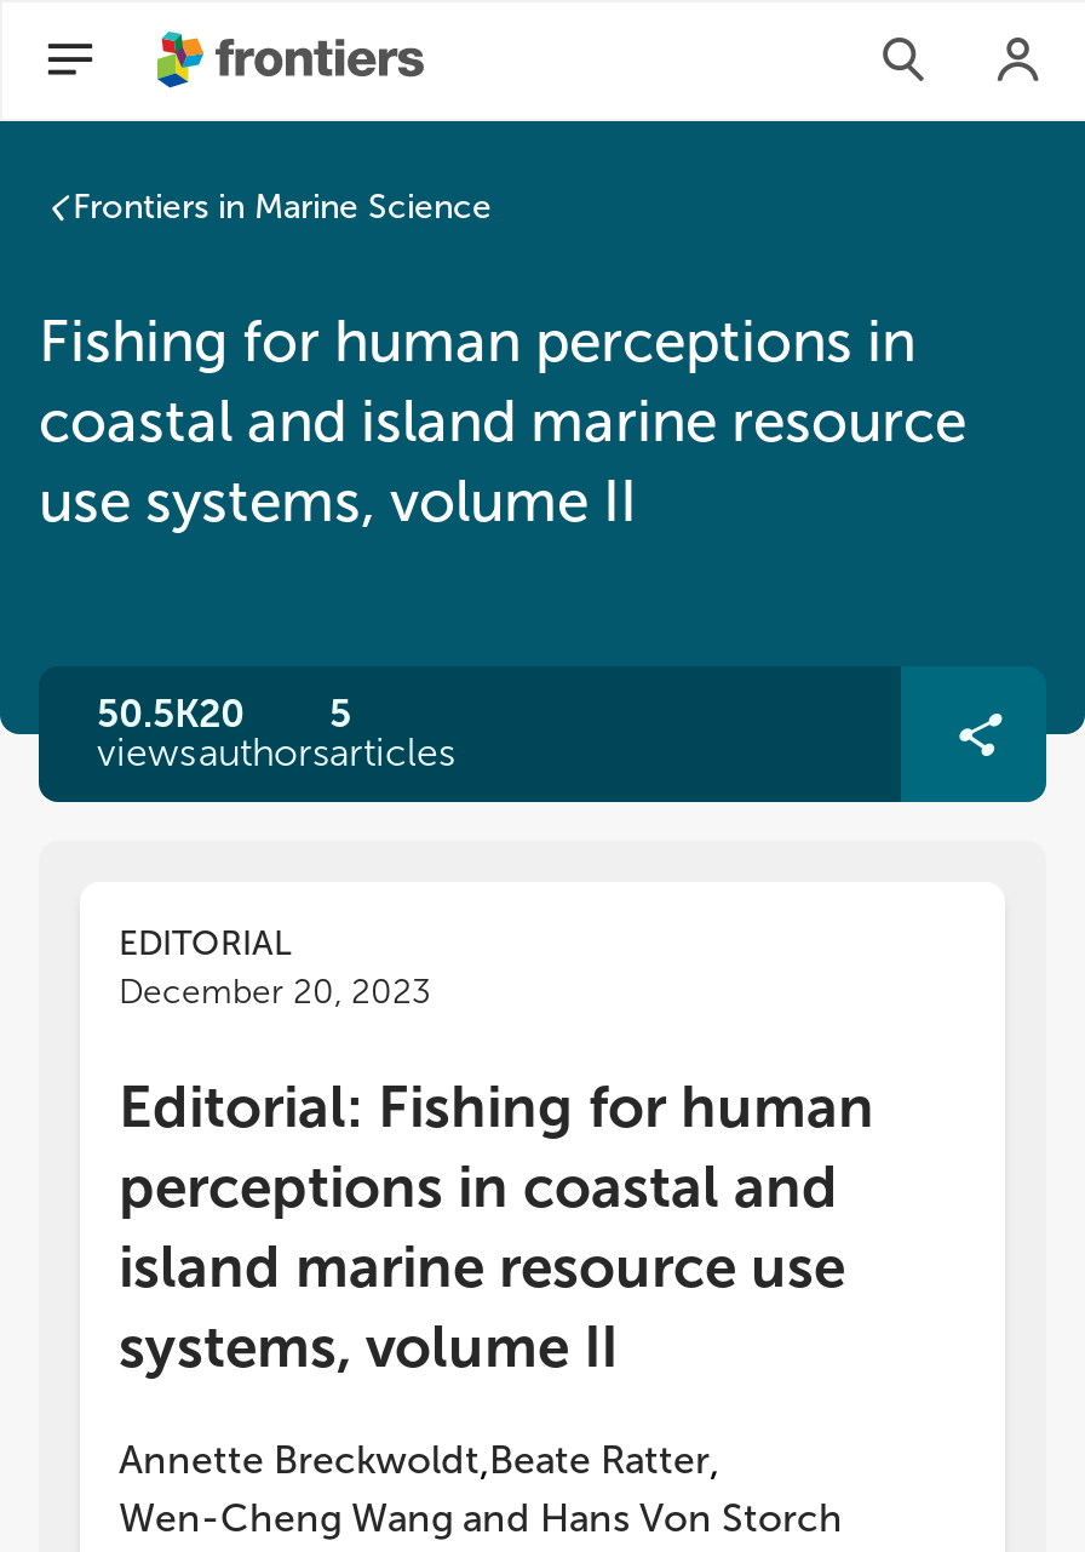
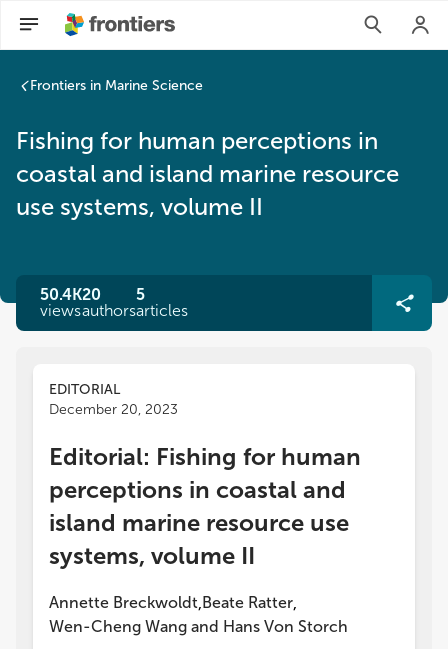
[97,691,351,737] 50.5K 20 5 -> [40,285,145,304] 50.4K 20 5

